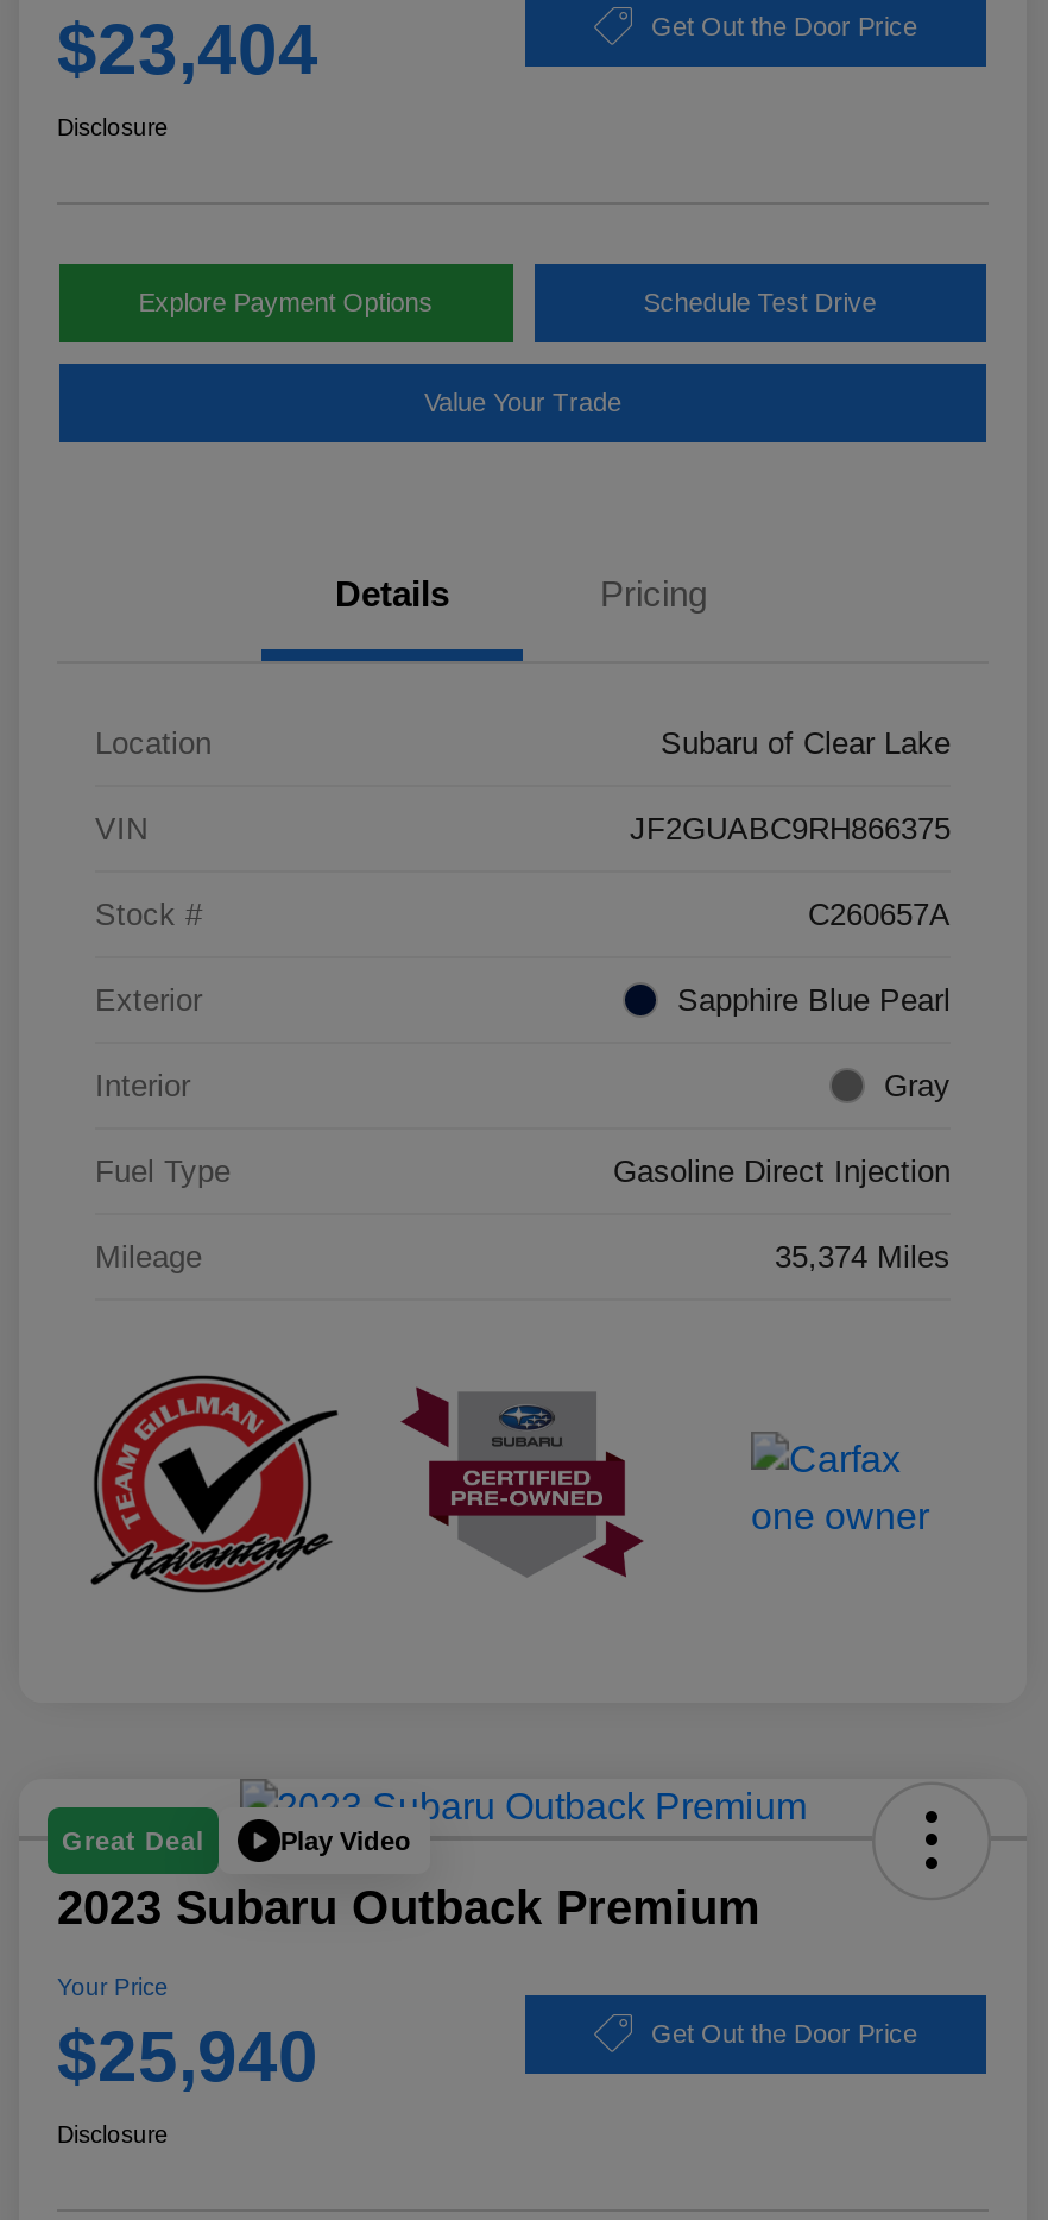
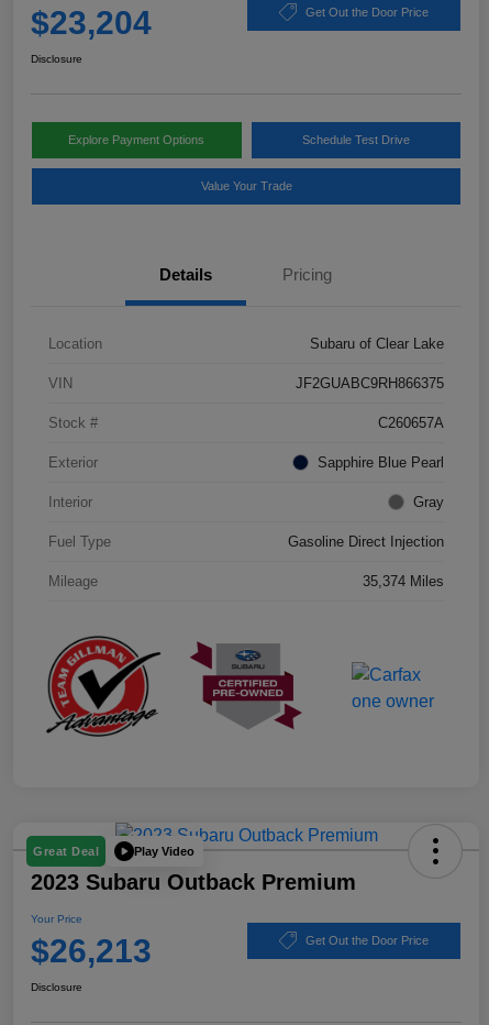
[57,10,318,88] $23,404 -> [31,5,152,41] $23,204
[57,2017,318,2095] $25,940 -> [31,933,152,969] $26,213

